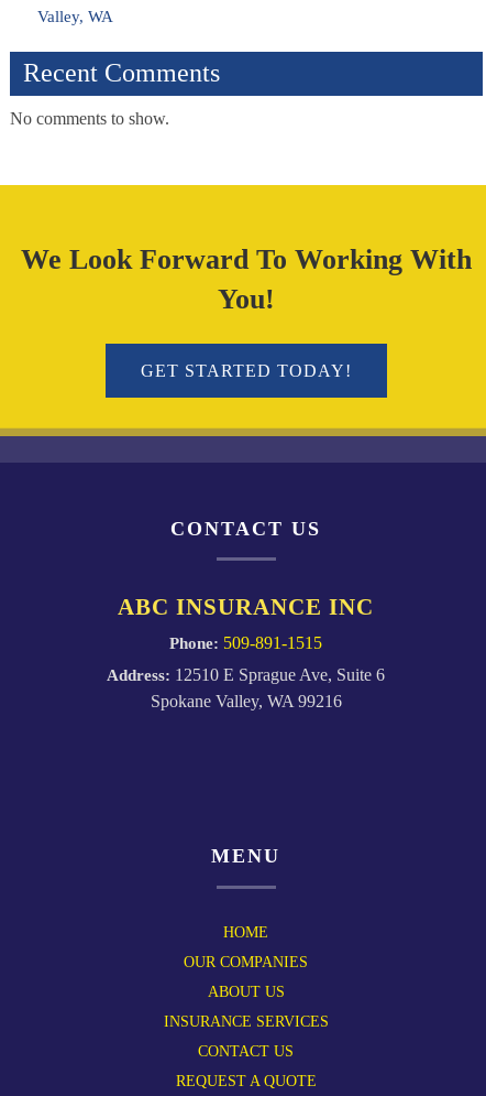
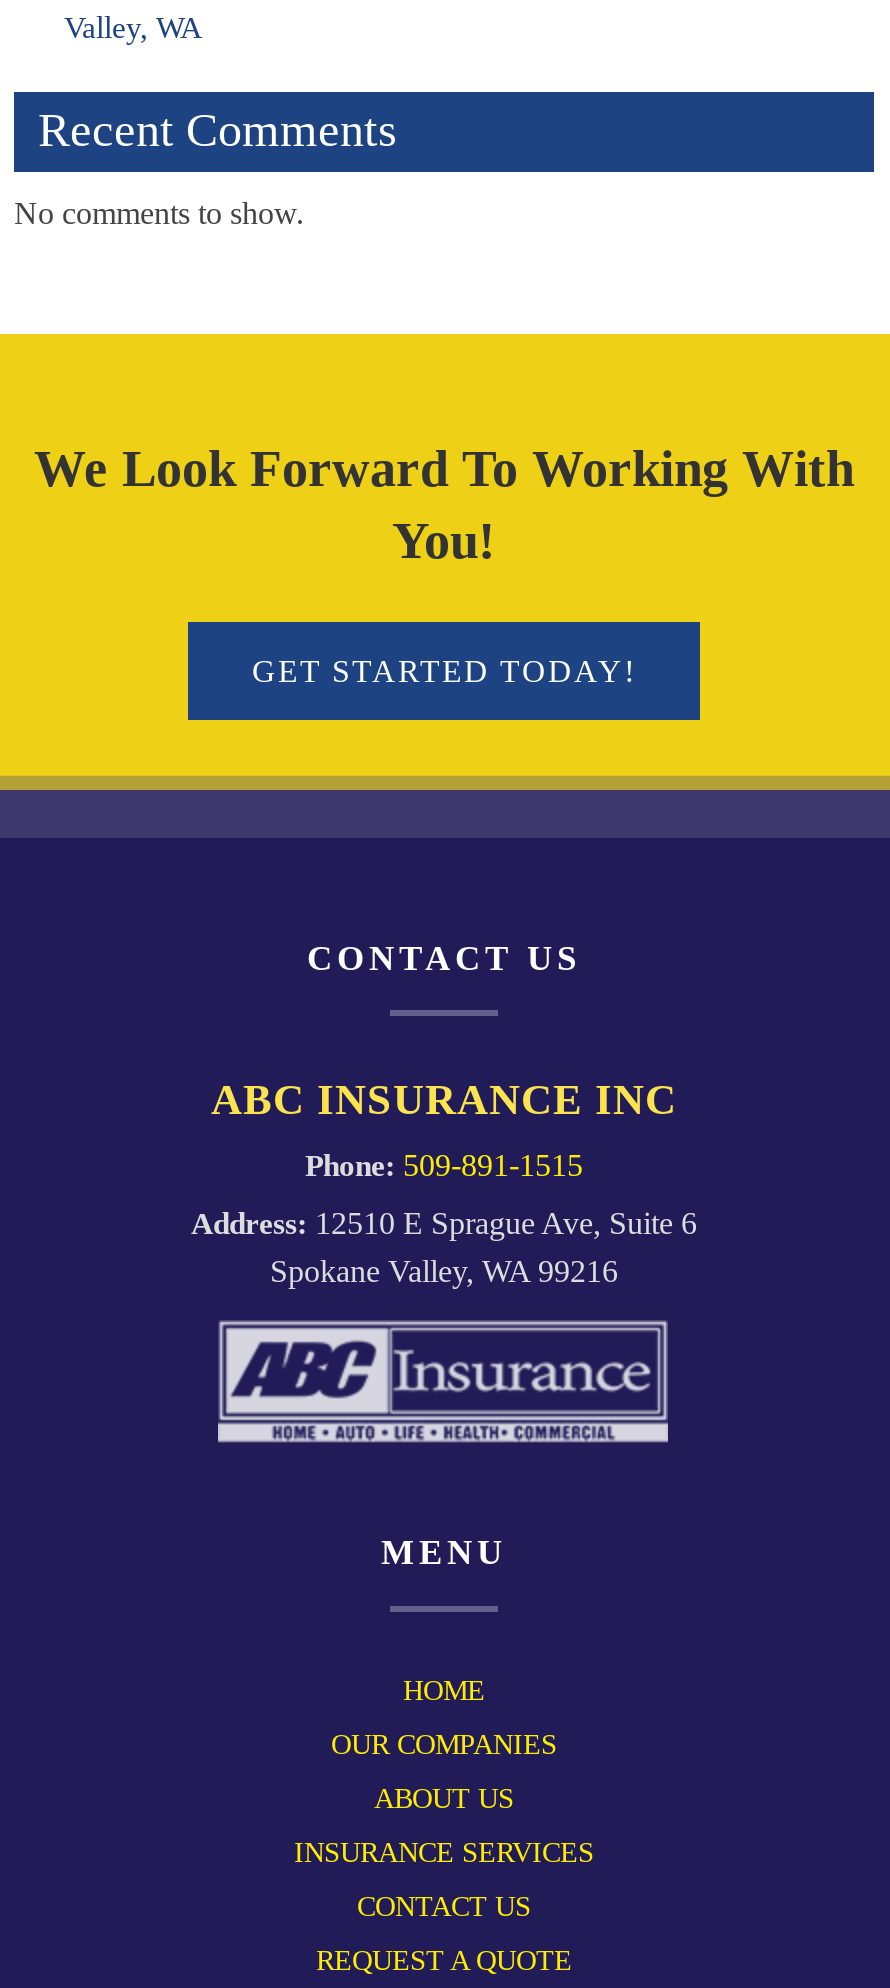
none -> [216,1320,670,1444] [image]

